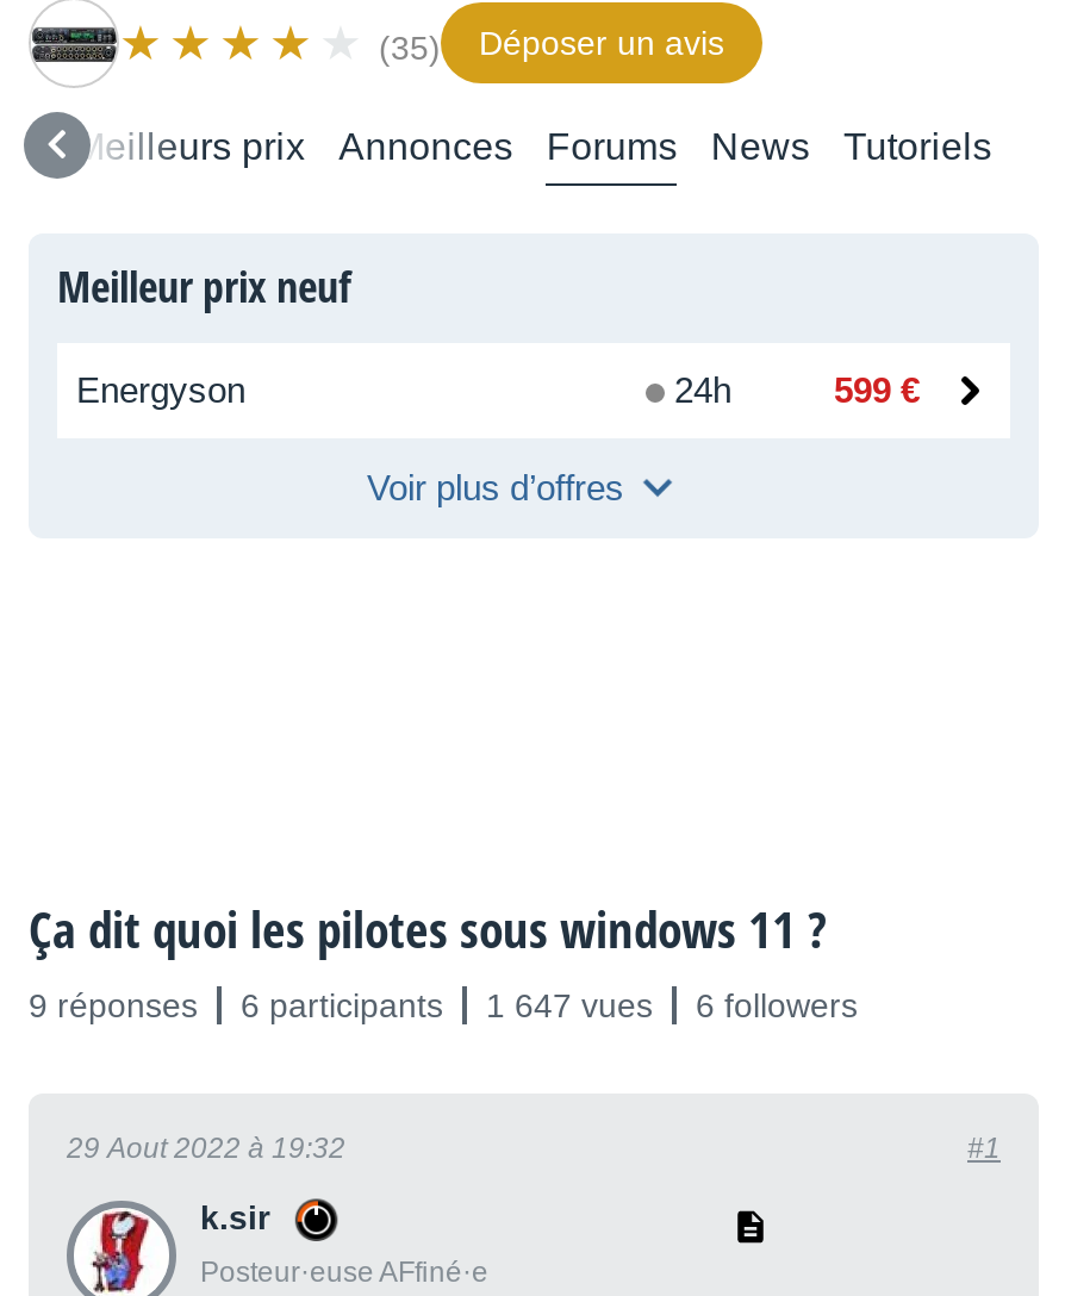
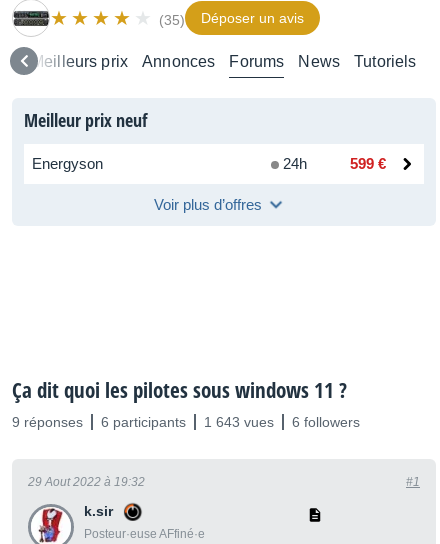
[29,986,858,1024] 9 réponses 6 participants 1 647 vues 6 followers -> [12,414,360,430] 9 réponses 6 participants 1 643 vues 6 followers

